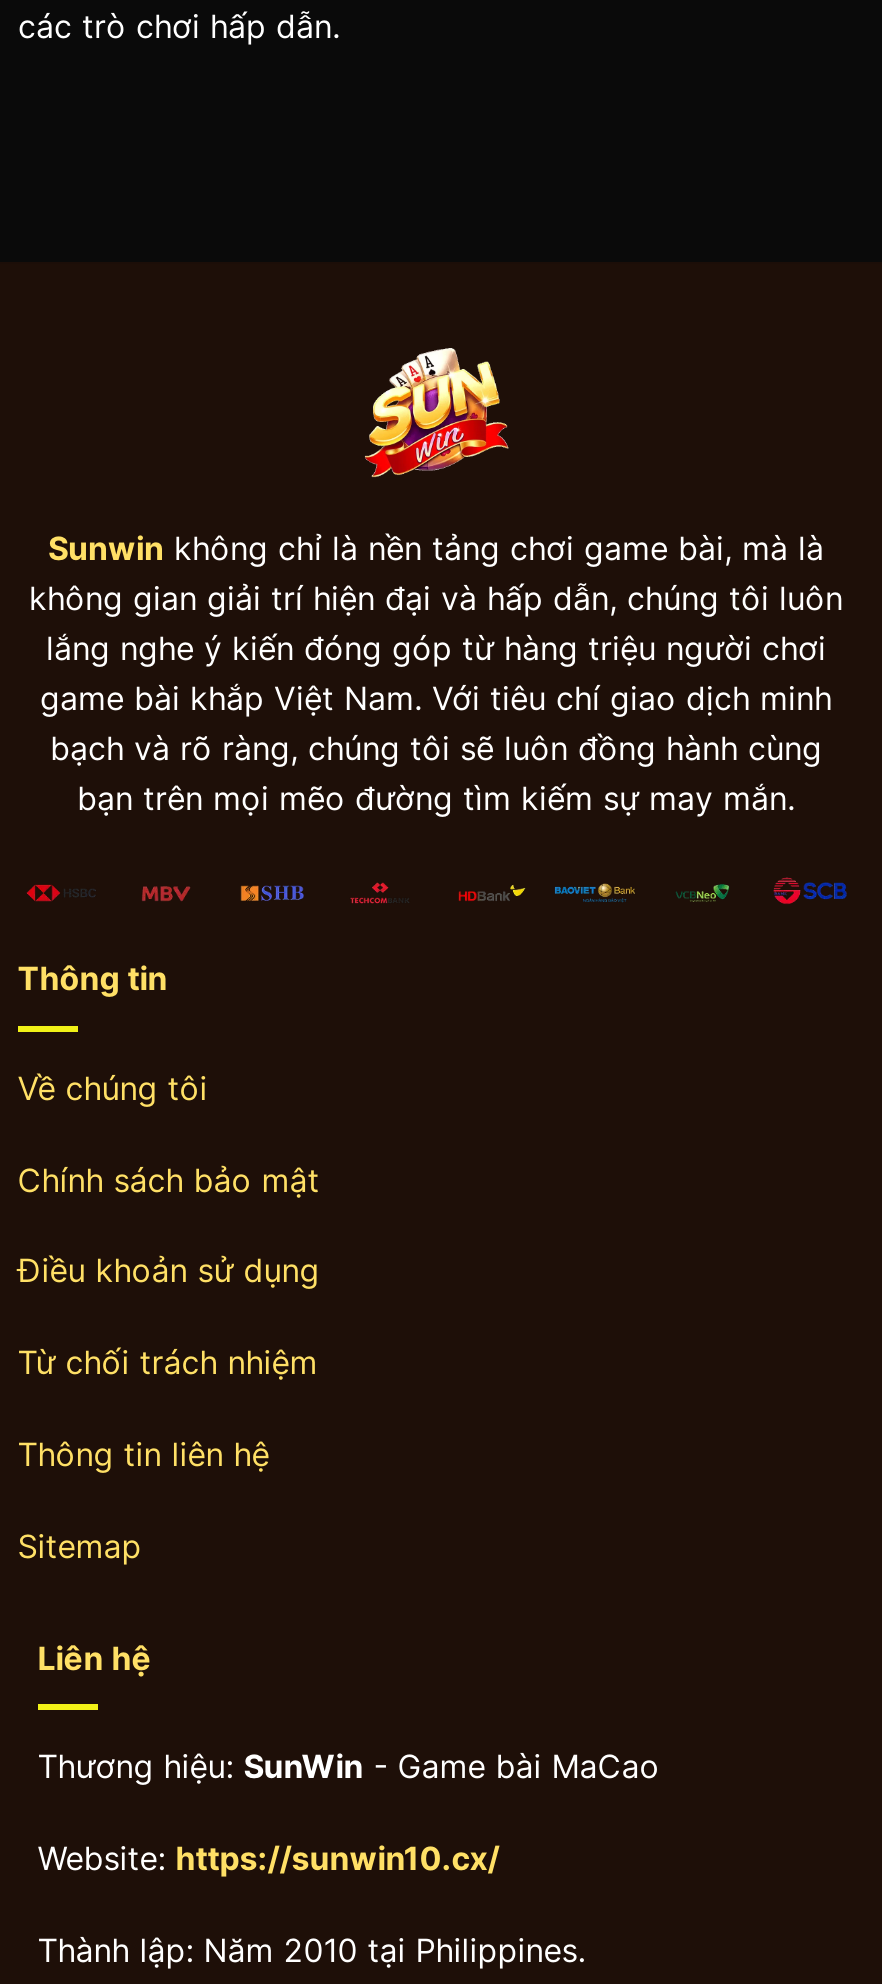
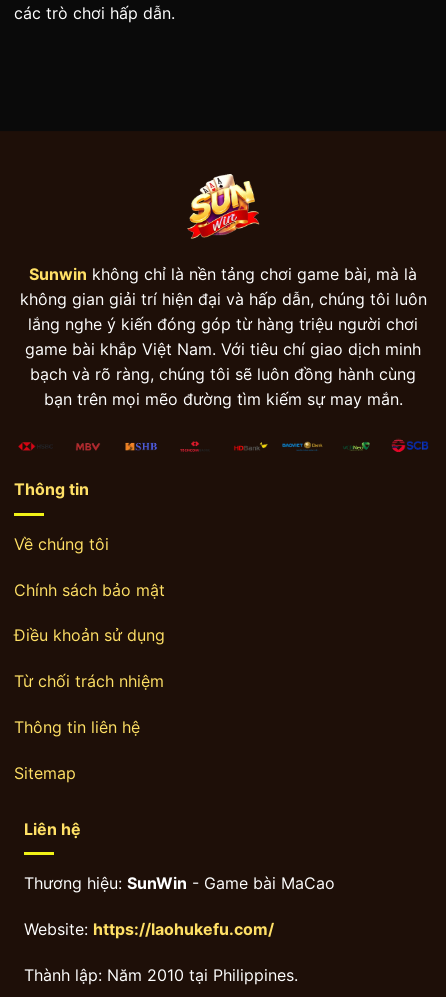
[38,1838,500,1878] Website: https://sunwin10.cx/ -> [24,919,274,939] Website: https://laohukefu.com/

